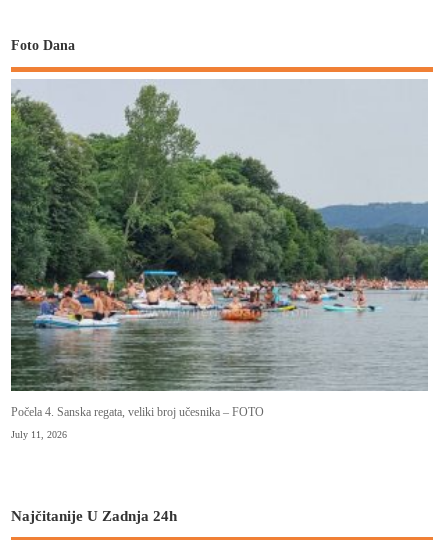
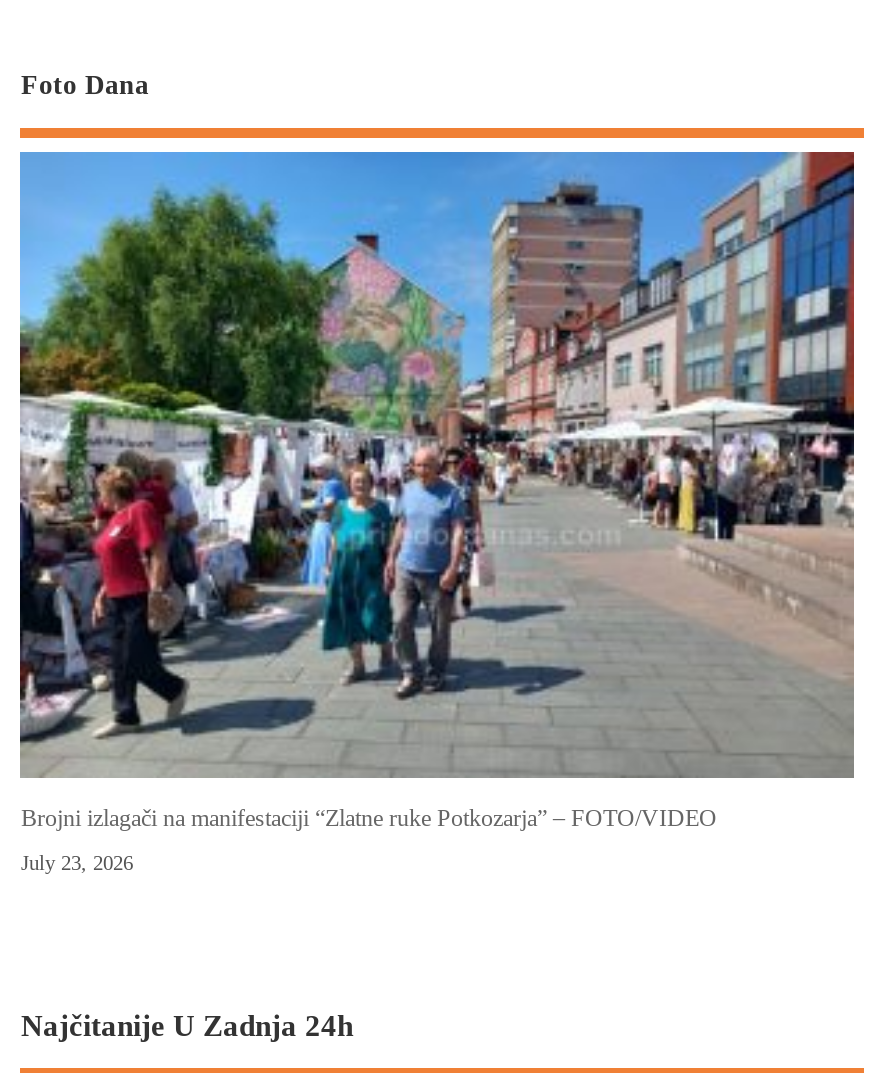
[10,79,429,419] [image] | Počela 4. Sanska regata, veliki broj učesnika – FOTO -> [18,127,860,832] [image] | Brojni izlagači na manifestaciji “Zlatne ruke Potkozarja” – FOTO/VIDEO
[11,429,67,440] July 11, 2026 -> [21,852,133,874] July 23, 2026

